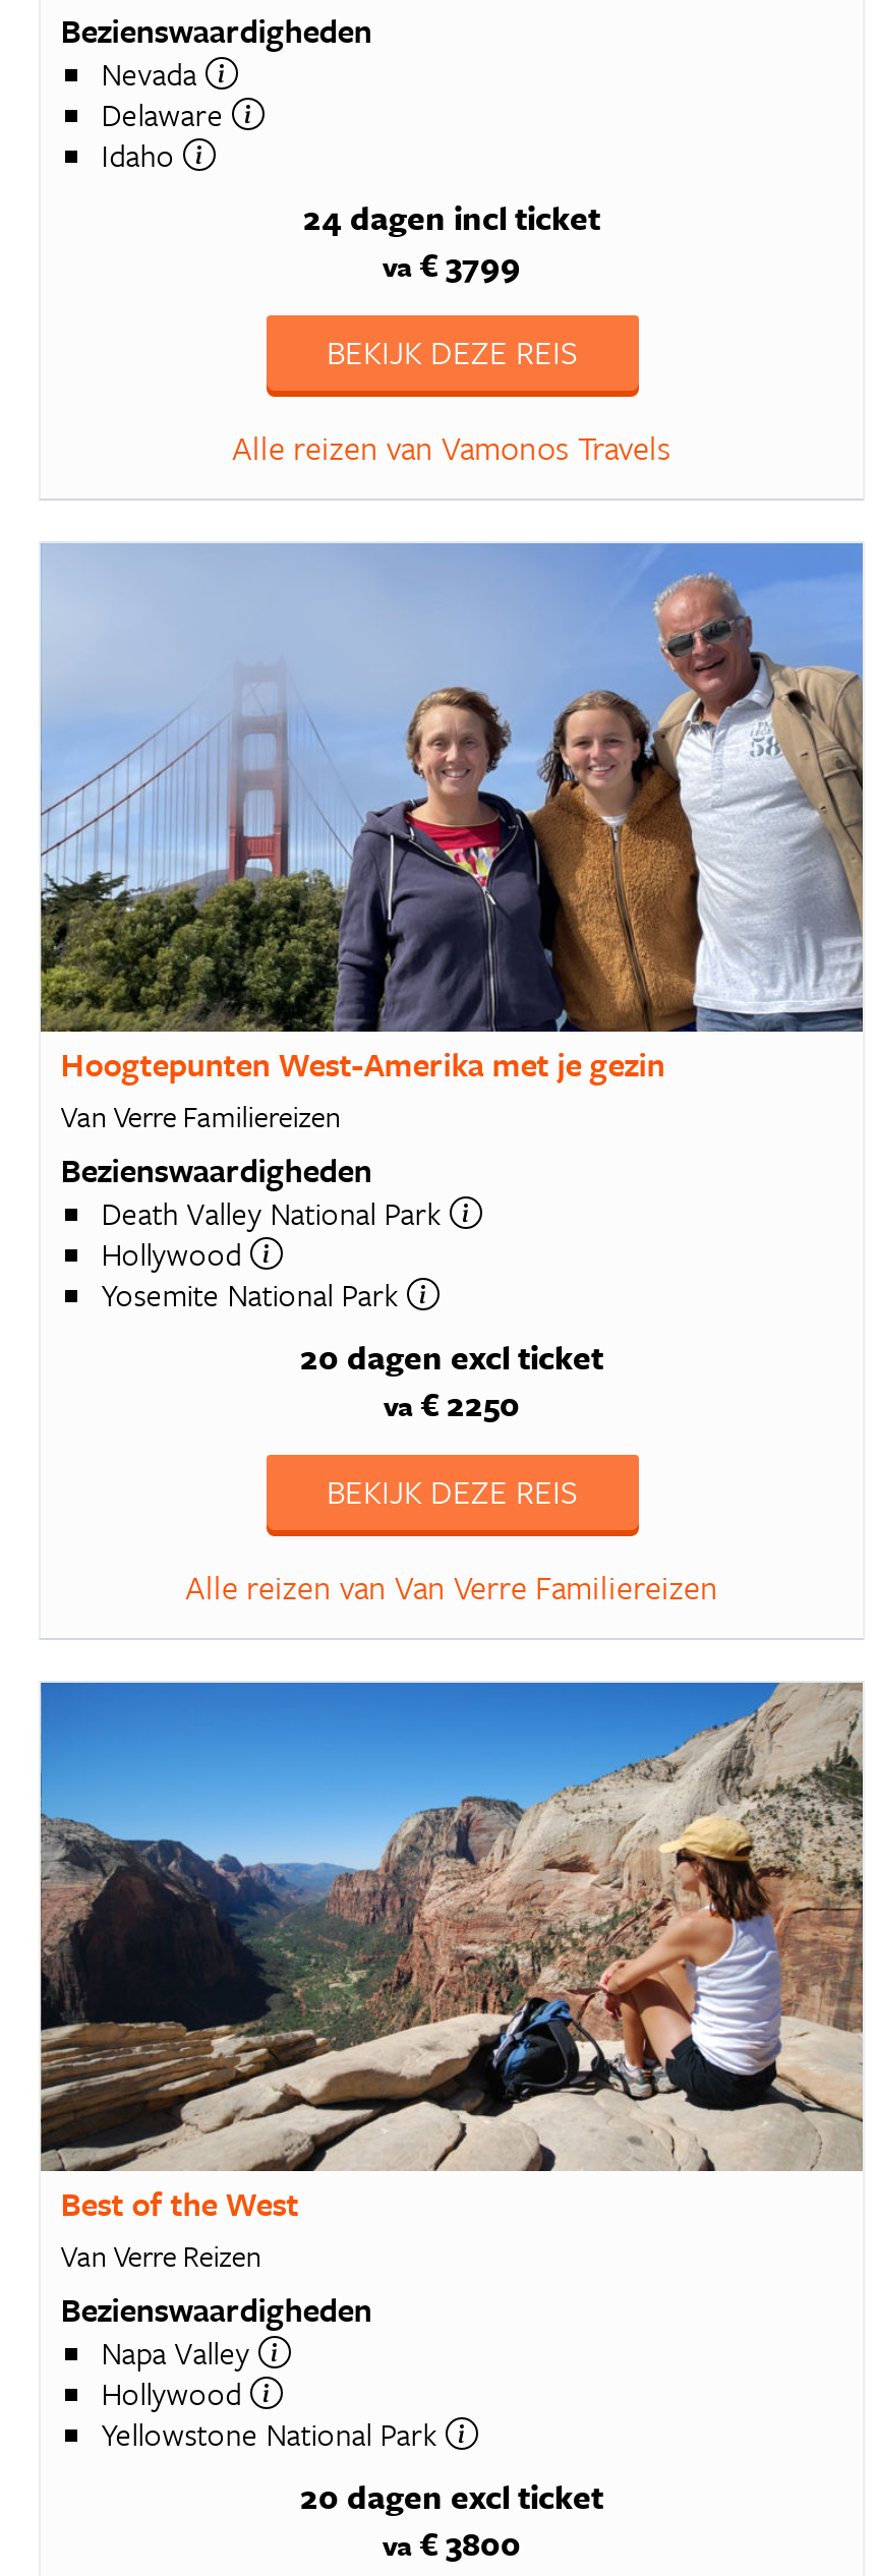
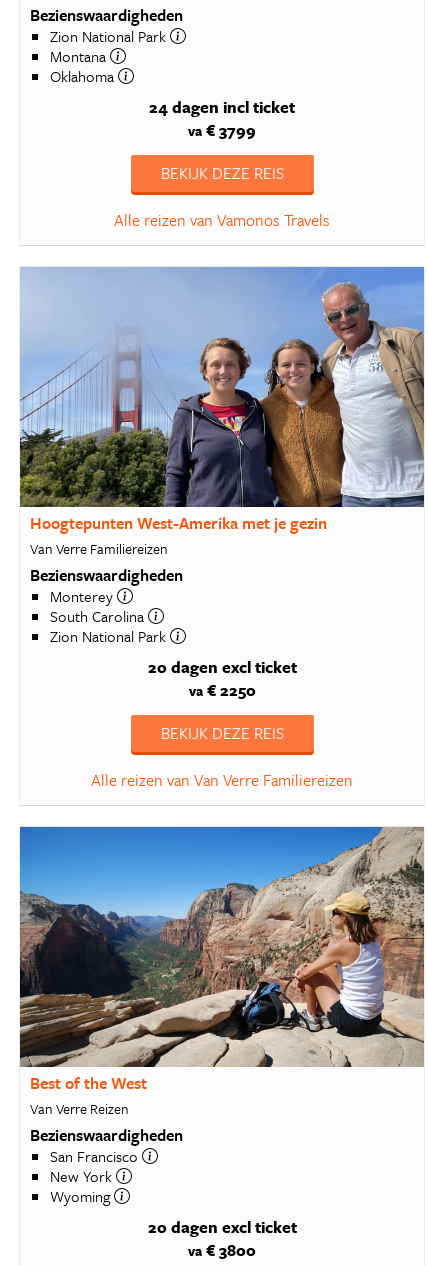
[101,50,232,176] Nevada | Delaware | Idaho -> [50,25,170,87] Zion National Park | Montana | Oklahoma
[101,1190,449,1316] Death Valley National Park | Hollywood | Yosemite National Park -> [50,585,170,647] Monterey | South Carolina | Zion National Park
[101,2329,445,2455] Napa Valley | Hollywood | Yellowstone National Park -> [50,1145,142,1207] San Francisco | New York | Wyoming

